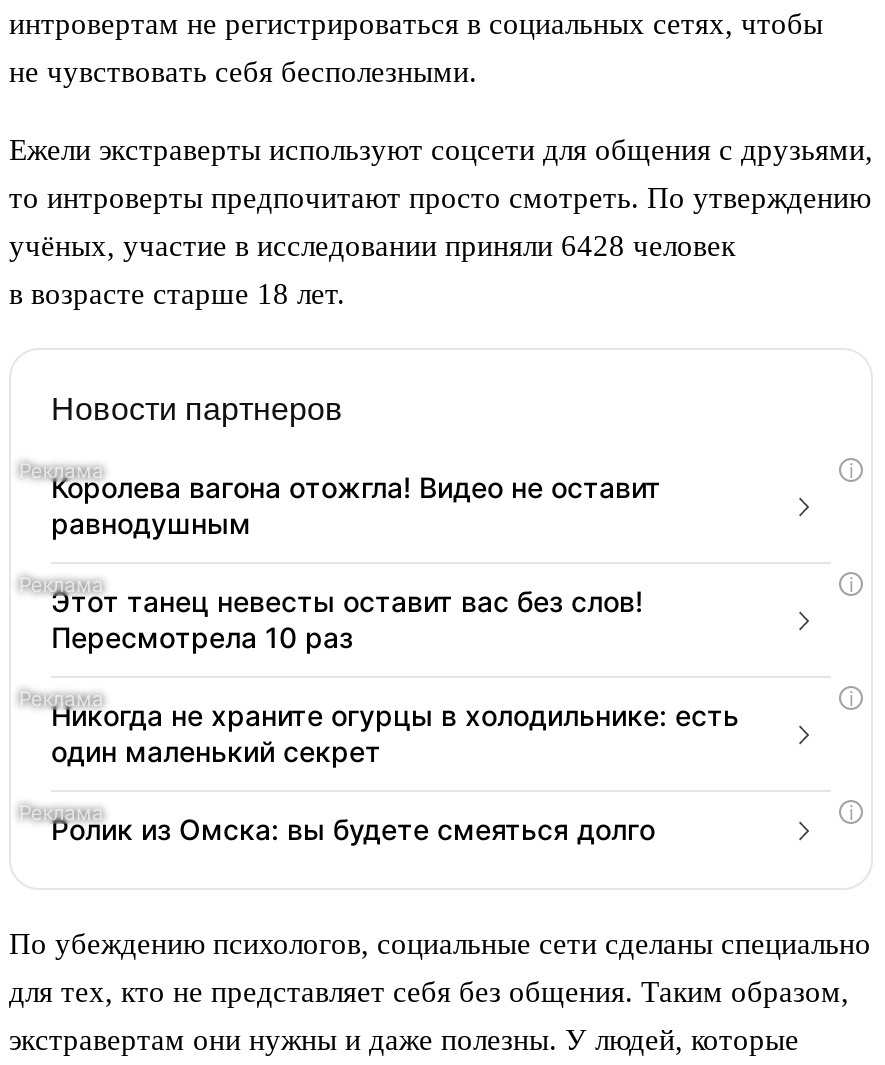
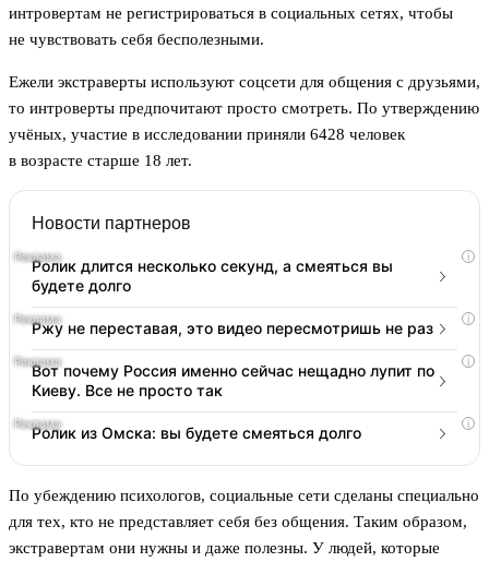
[51,470,661,540] Королева вагона отожгла! Видео не оставит | равнодушным -> [32,257,393,295] Ролик длится несколько секунд, а смеяться вы | будете долго
[51,584,643,654] Этот танец невесты оставит вас без слов! | Пересмотрела 10 раз -> [32,319,433,337] Ржу не переставая, это видео пересмотришь не раз
[51,698,739,768] Никогда не храните огурцы в холодильнике: есть | один маленький секрет -> [32,361,434,400] Вот почему Россия именно сейчас нещадно лупит по | Киеву. Все не просто так

